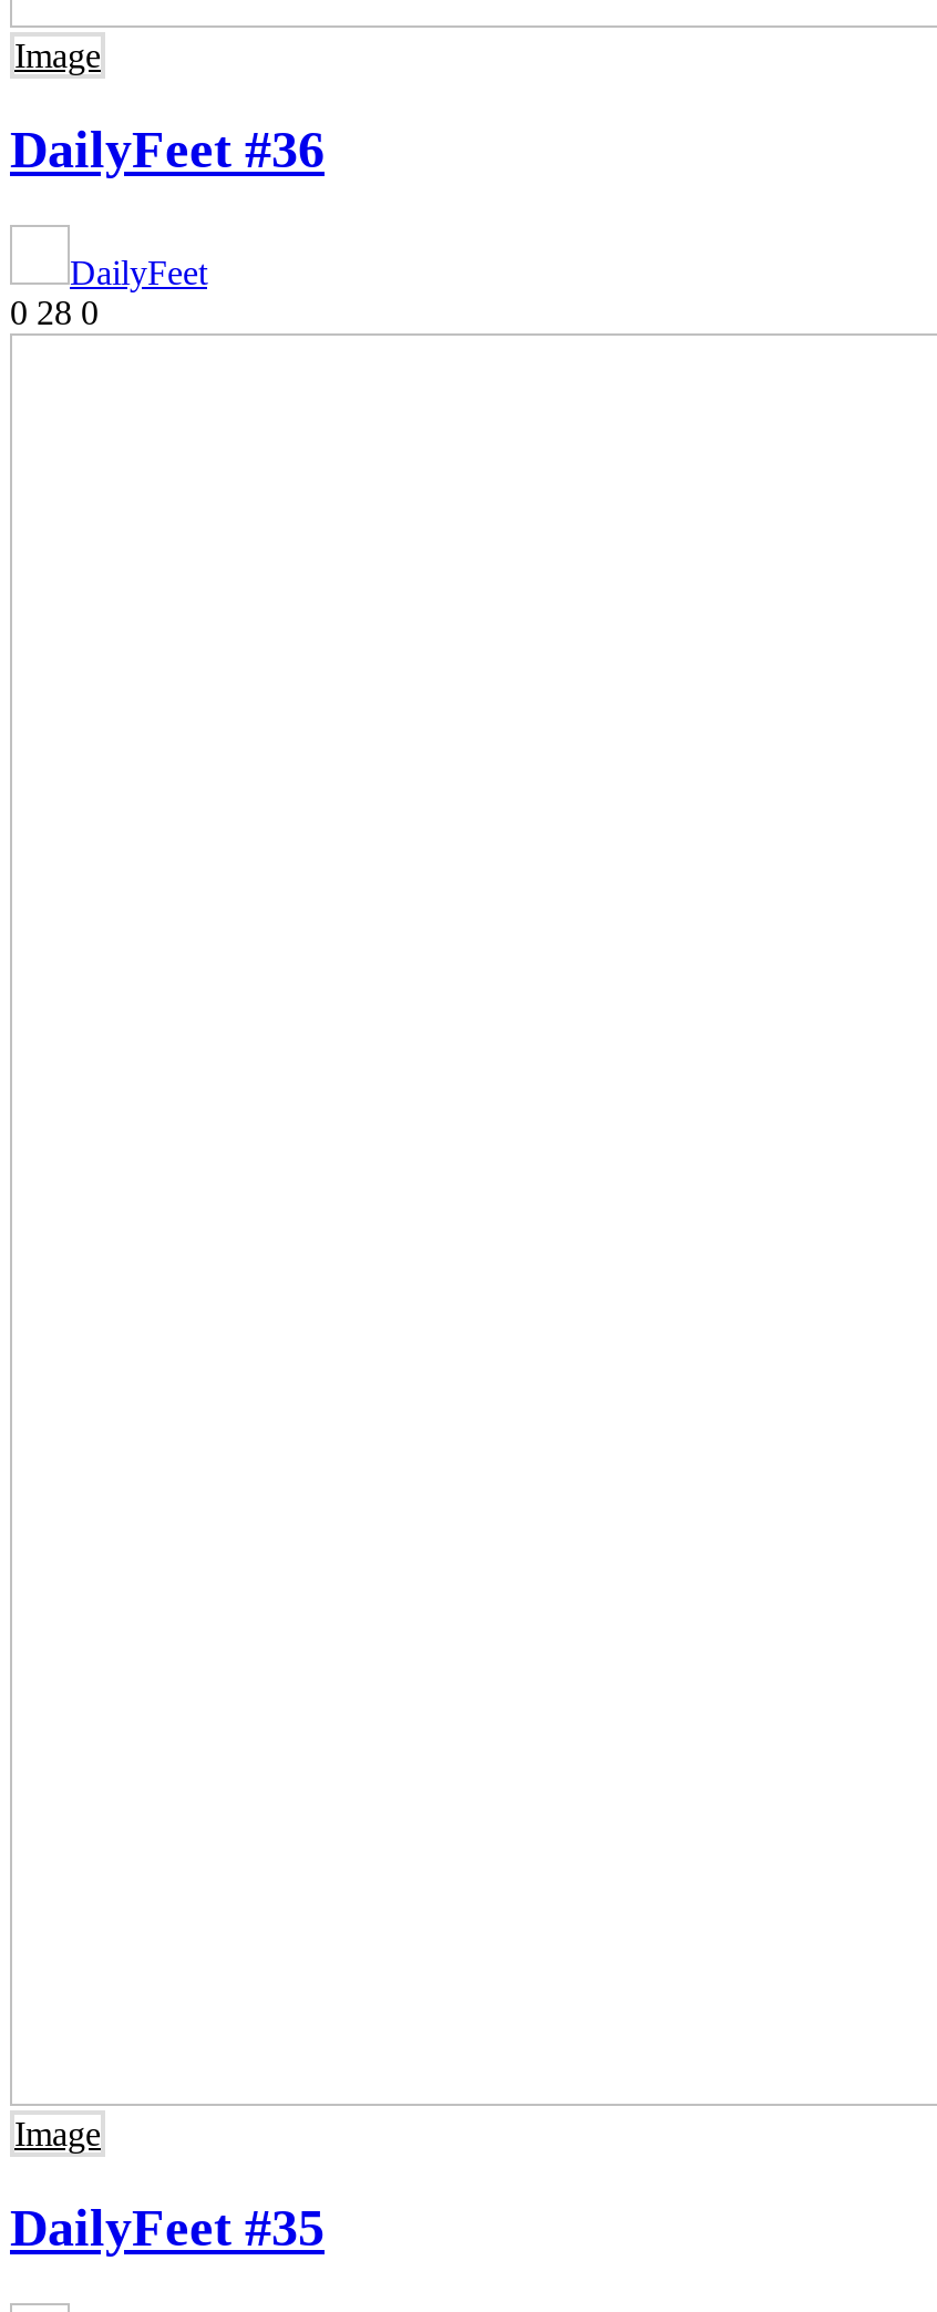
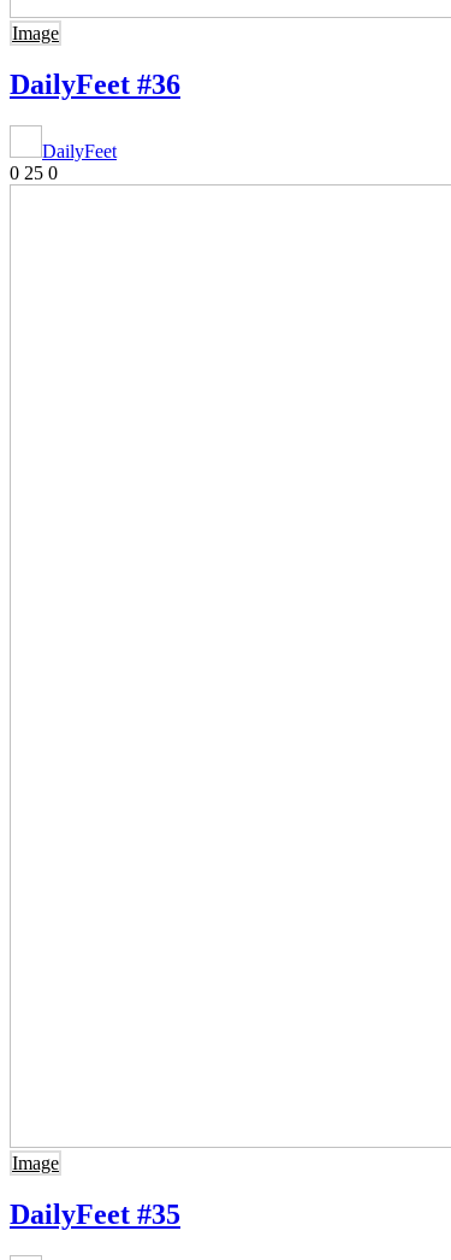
[10,293,99,331] 0 28 0 -> [10,162,58,183] 0 25 0

